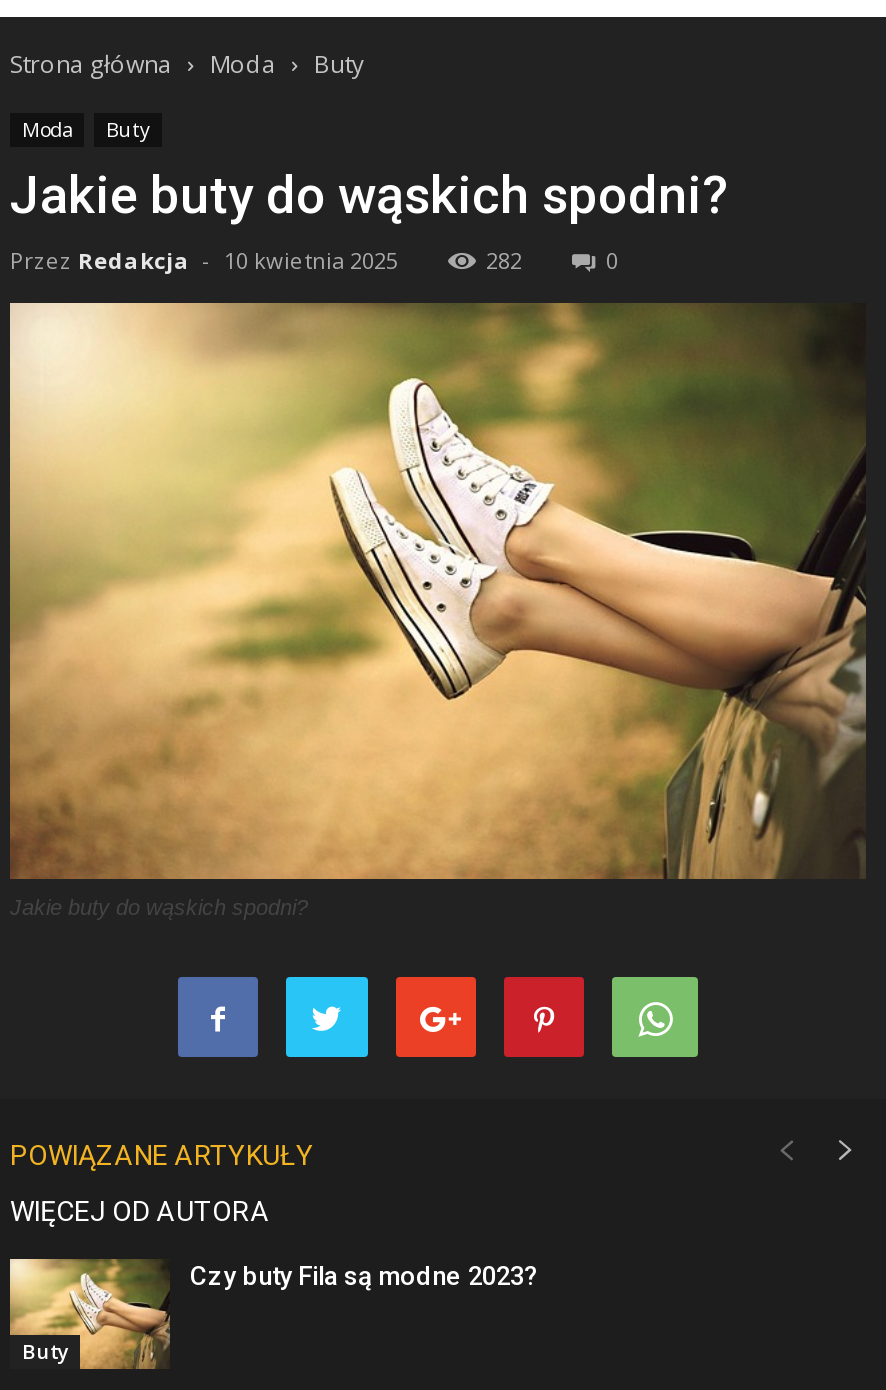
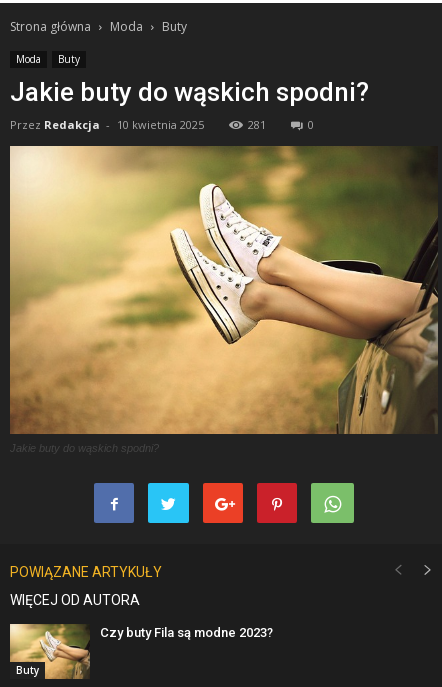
[486,245,522,275] 282 -> [248,117,266,132] 281

